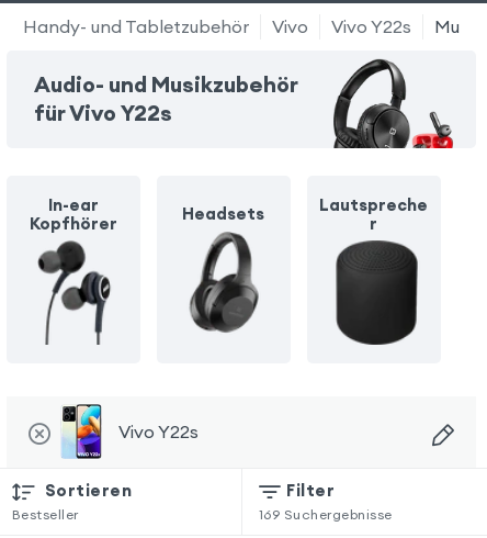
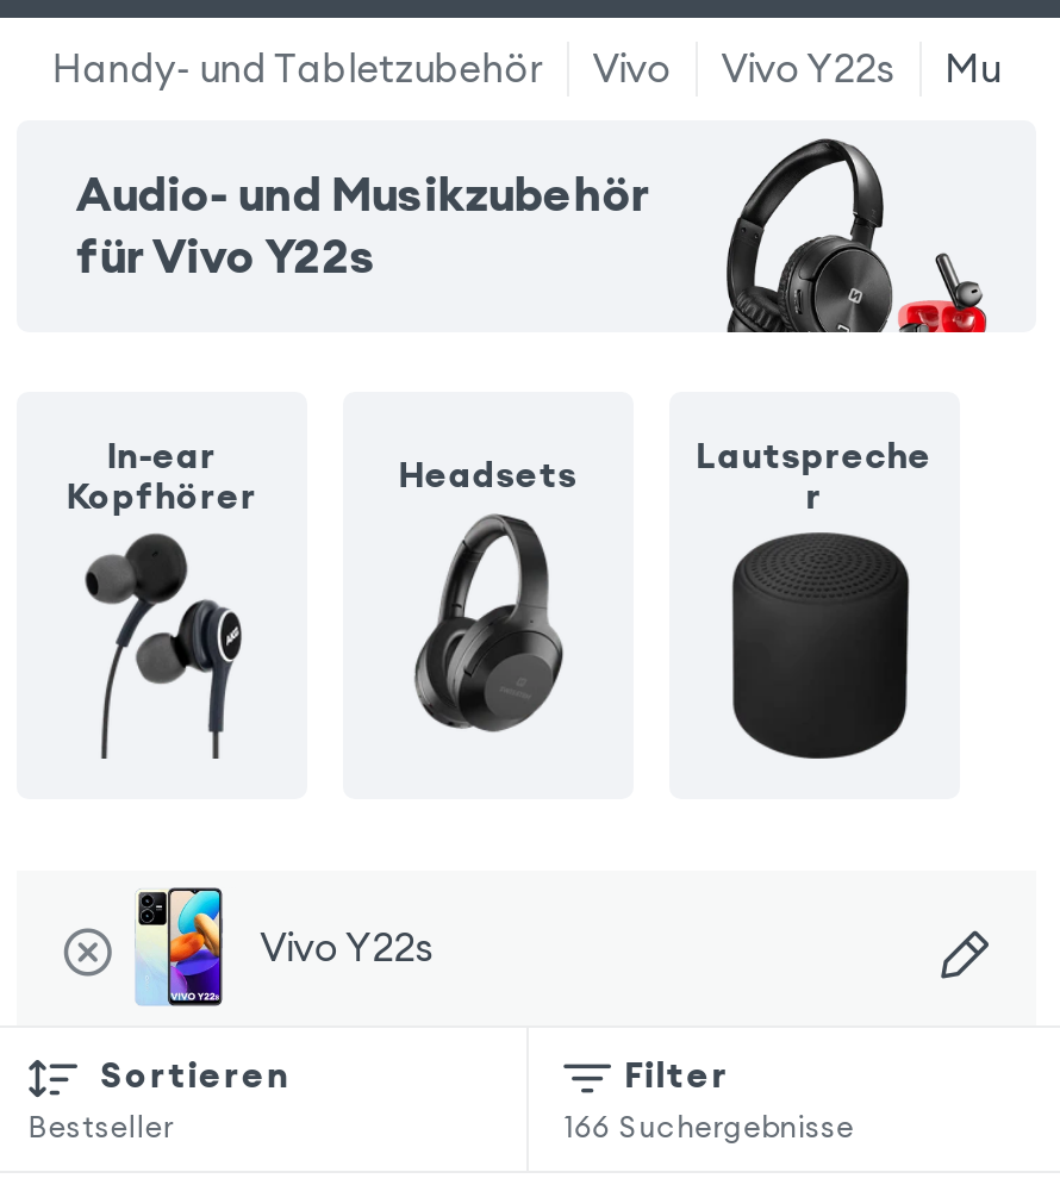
[259,507,392,523] 169 Suchergebnisse -> [564,1110,854,1146] 166 Suchergebnisse

